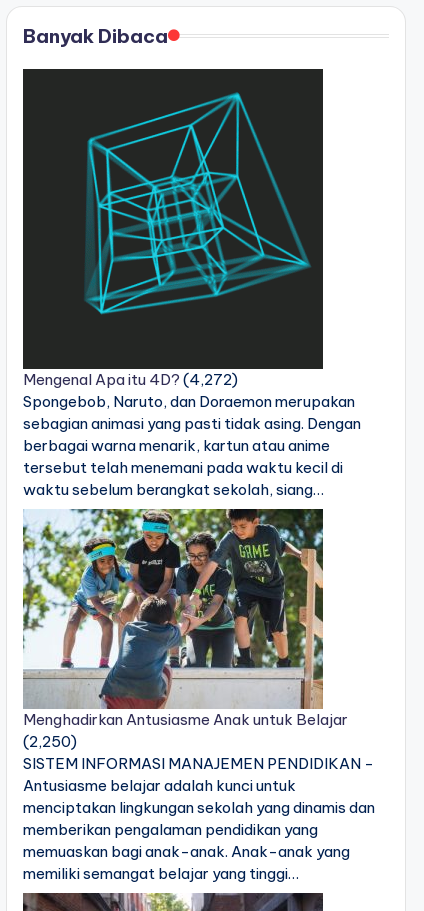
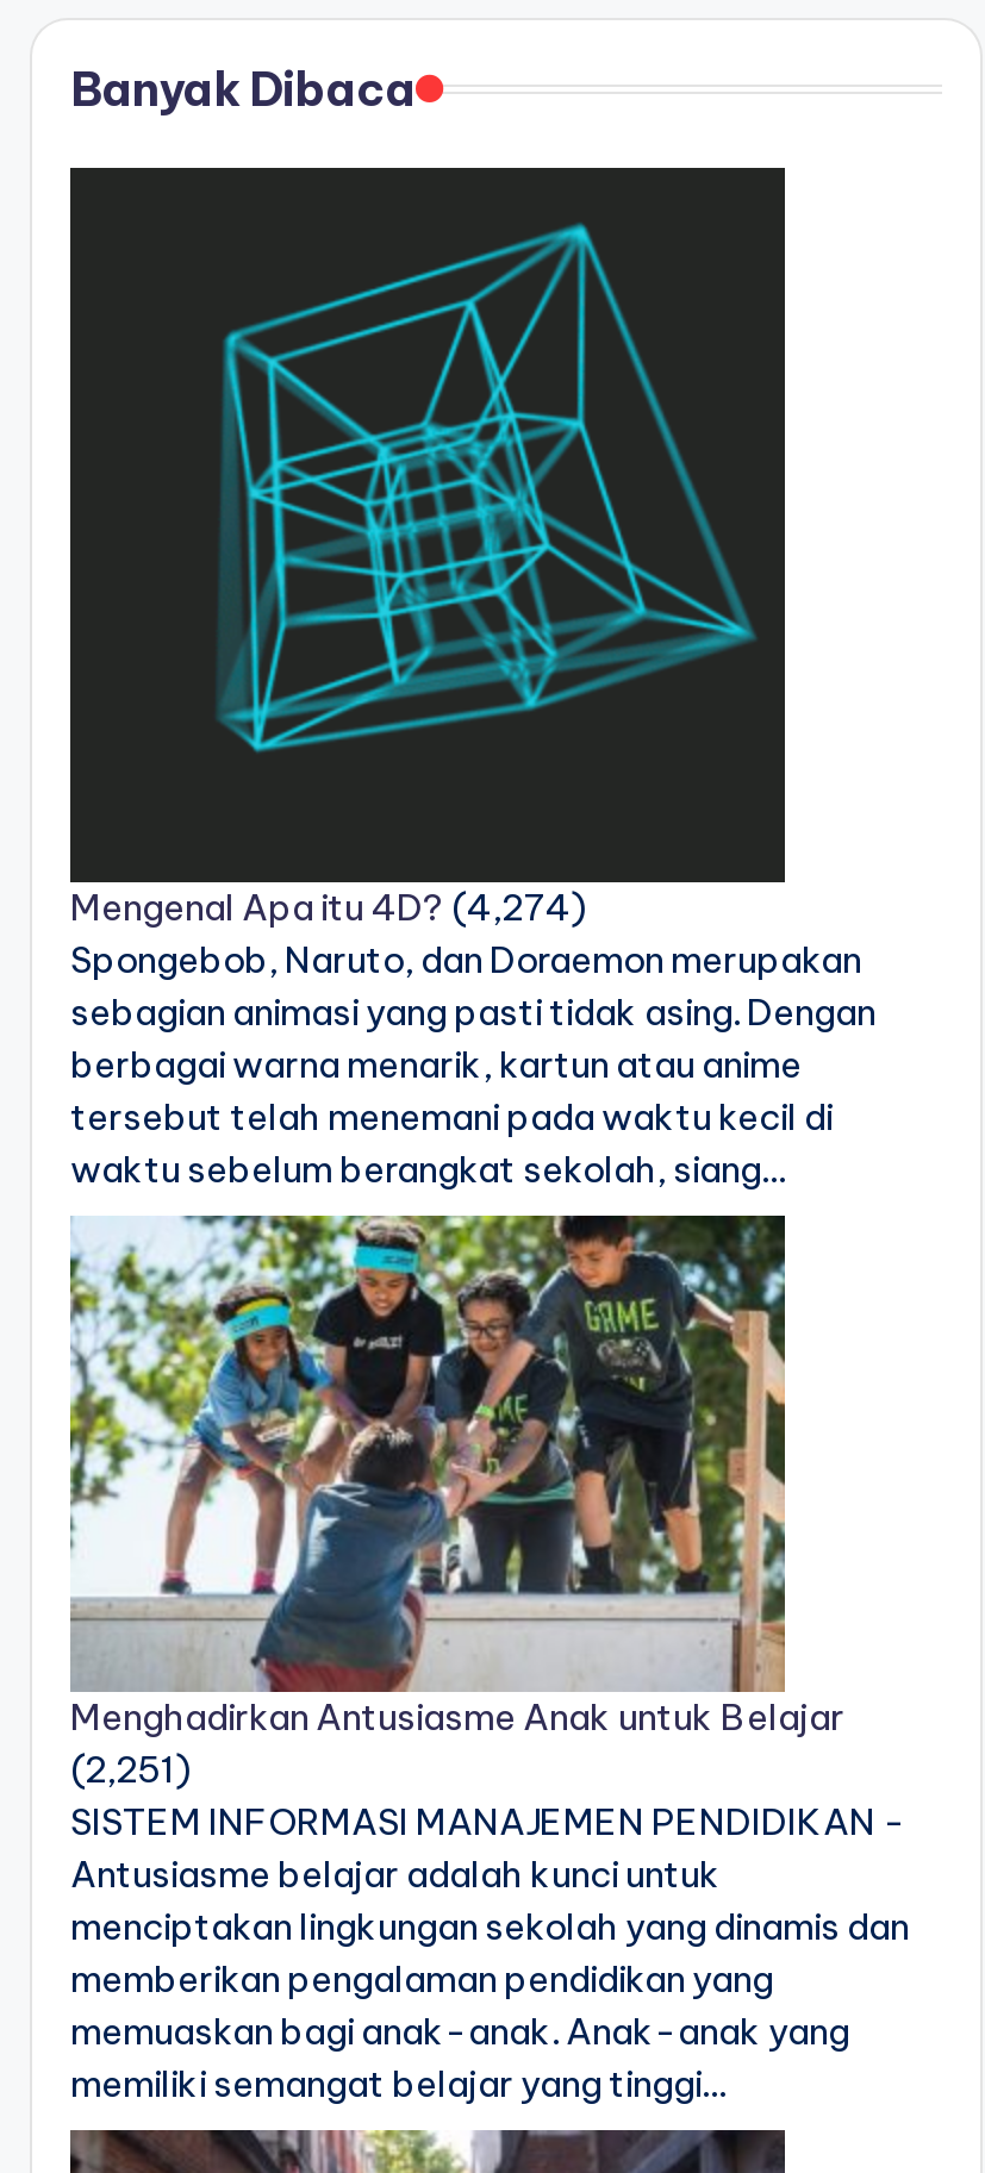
[23,370,238,389] Mengenal Apa itu 4D? (4,272) -> [70,885,585,930] Mengenal Apa itu 4D? (4,274)
[23,732,77,751] (2,250) -> [70,1747,189,1792] (2,251)

